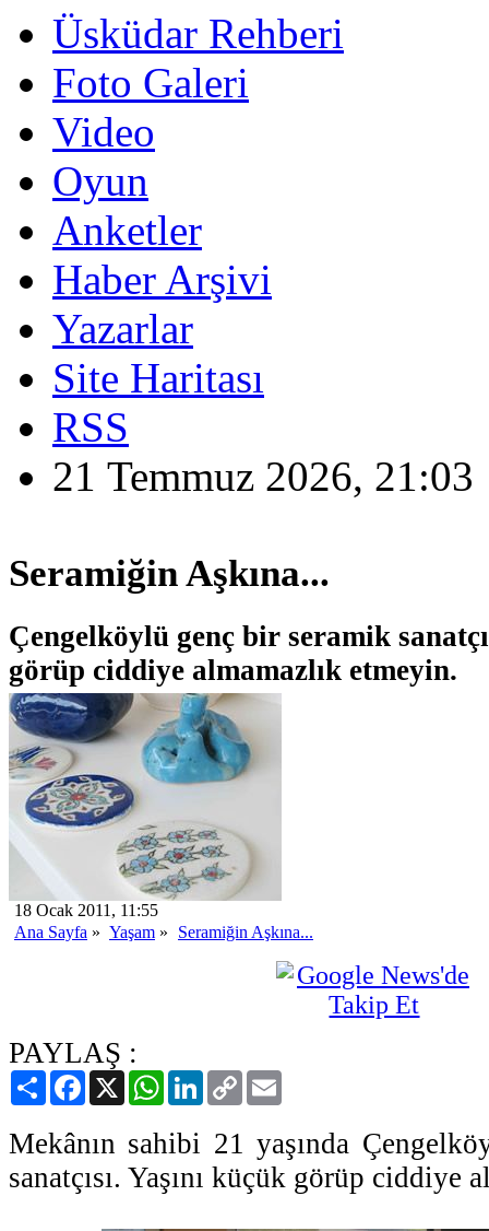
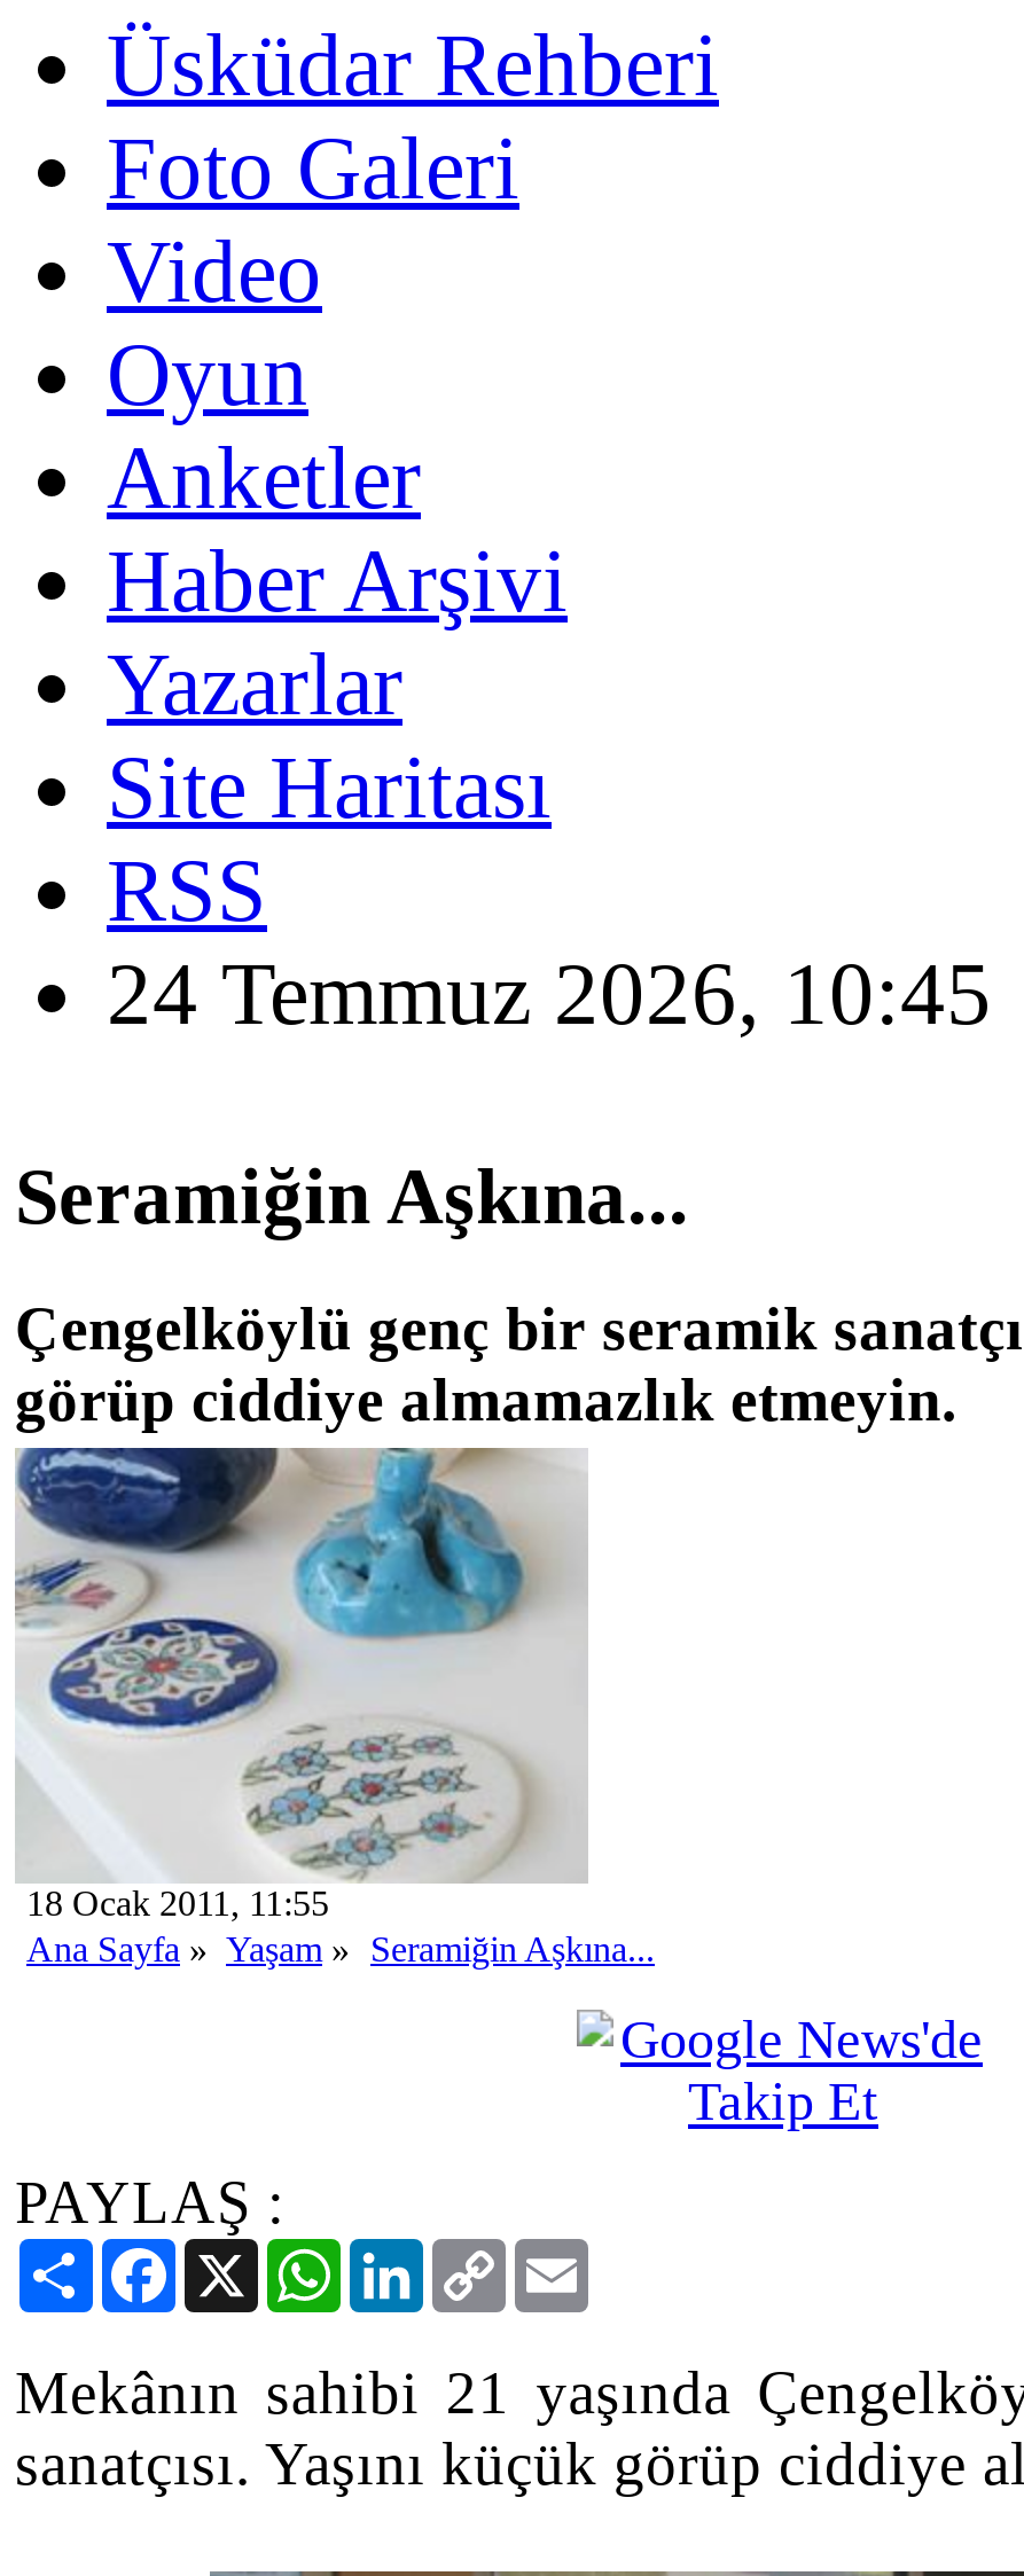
[52,453,474,500] 21 Temmuz 2026, 21:03 -> [107,944,992,1042] 24 Temmuz 2026, 10:45

